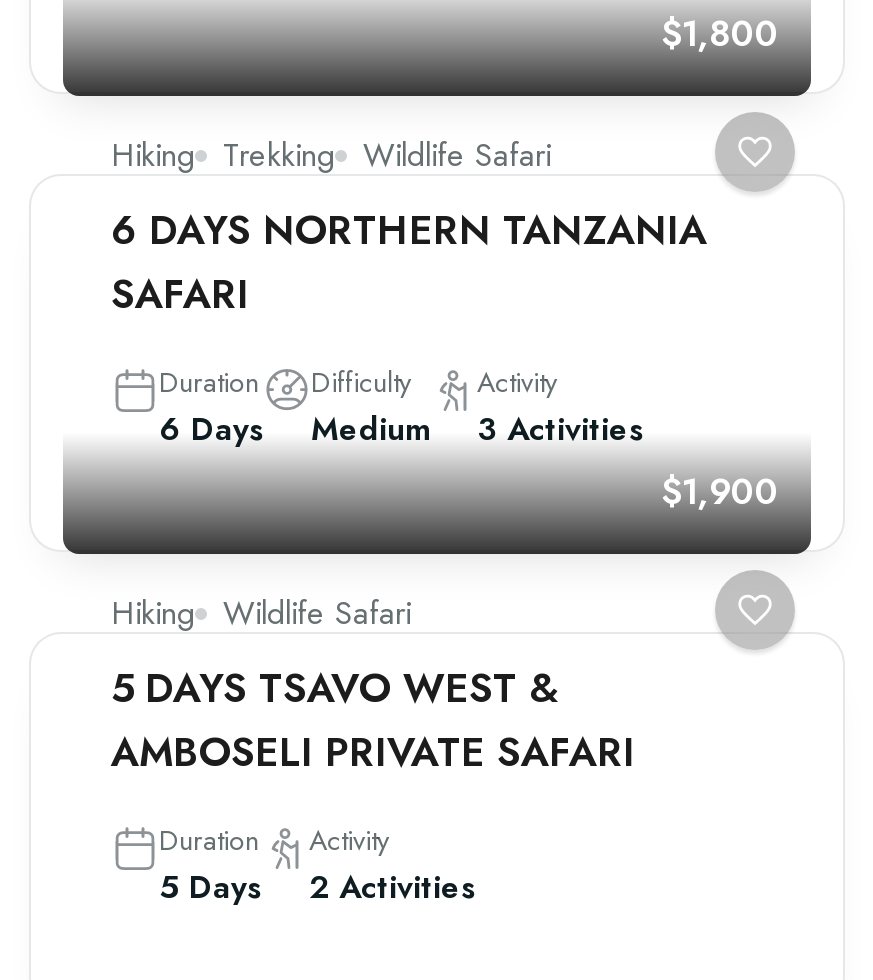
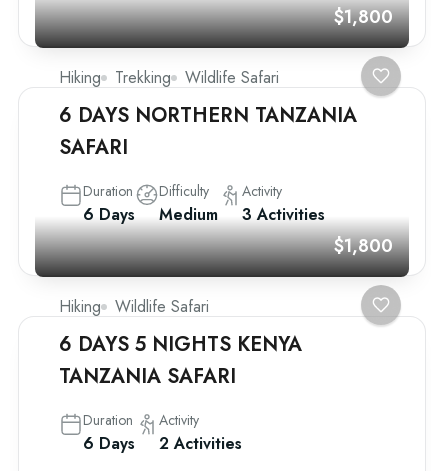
[661,466,779,518] $1,900 -> [334,233,393,259] $1,800
[111,660,635,782] 5 DAYS TSAVO WEST & | AMBOSELI PRIVATE SAFARI -> [59,330,302,391] 6 DAYS 5 NIGHTS KENYA | TANZANIA SAFARI
[159,864,475,910] 5 Days 2 Activities -> [83,432,242,455] 6 Days 2 Activities

